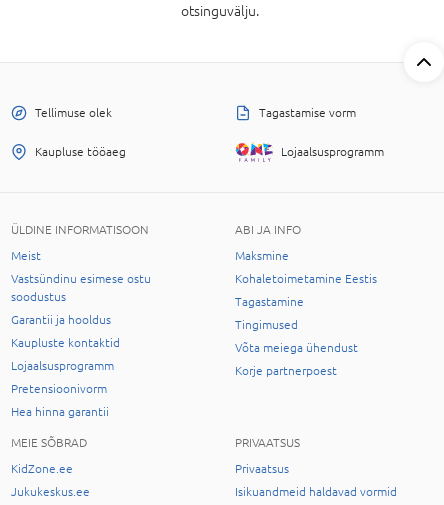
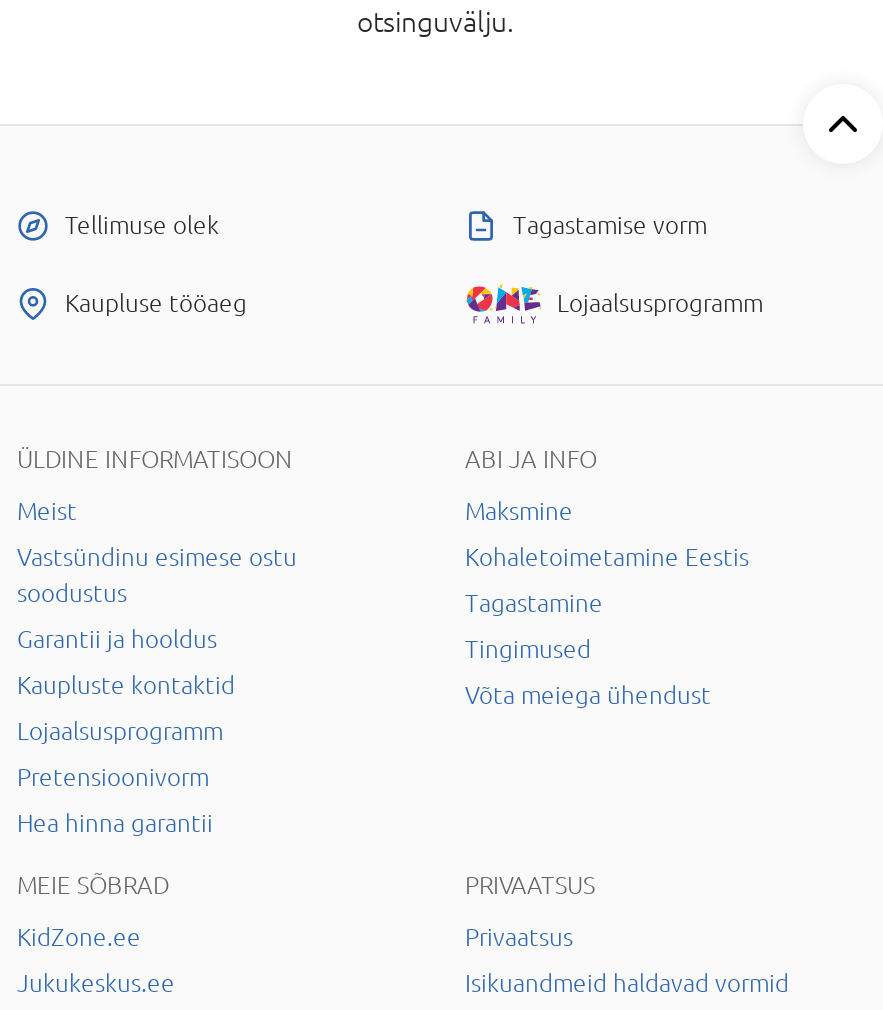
[235,364,337,378] Korje partnerpoest -> none

